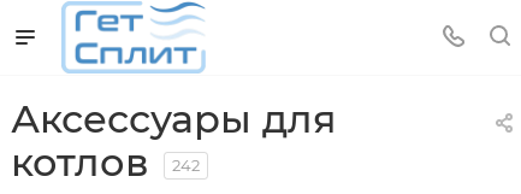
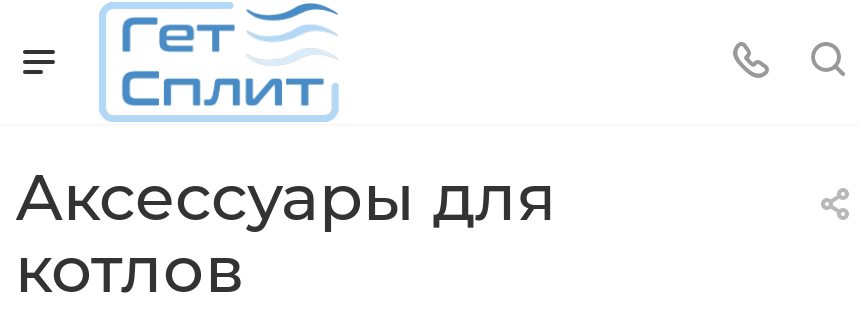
[172,155,200,175] 242 -> none

